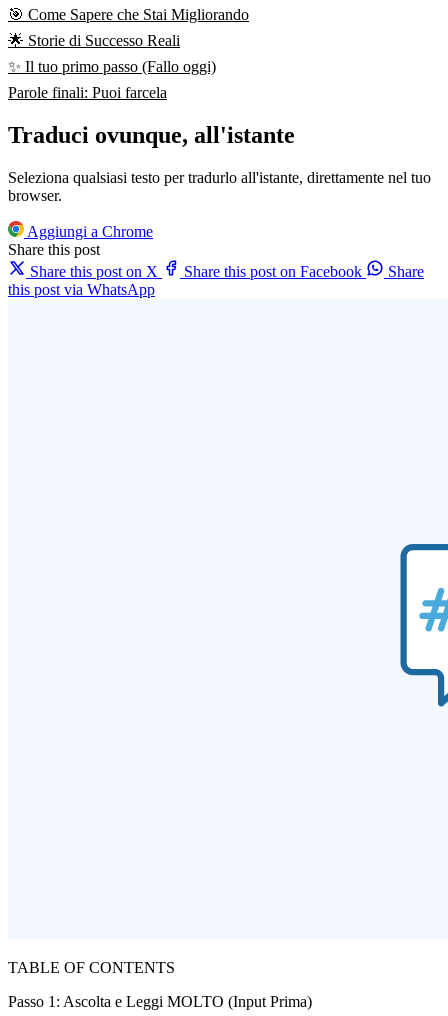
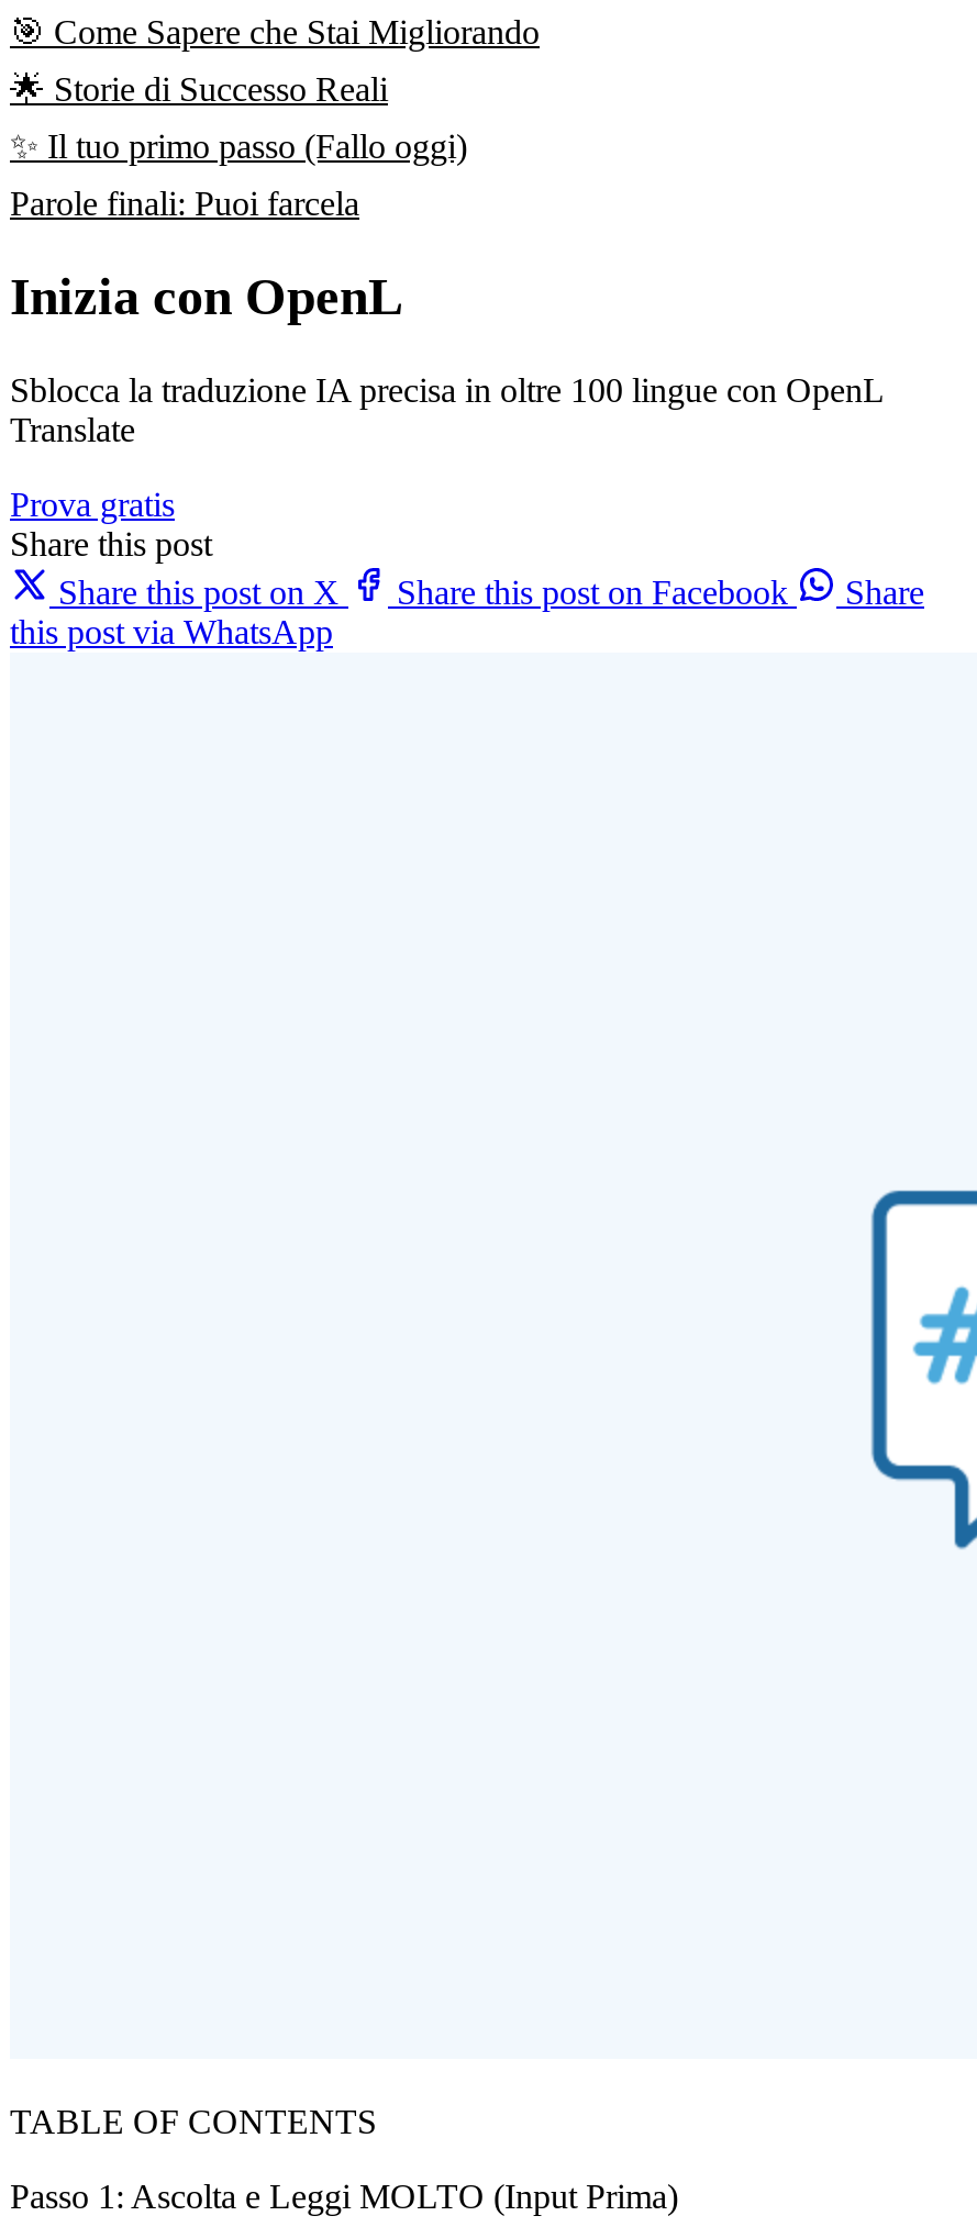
[8,122,295,148] Traduci ovunque, all'istante -> [10,269,403,326] Inizia con OpenL
[8,169,431,204] Seleziona qualsiasi testo per tradurlo all'istante, direttamente nel tuo | browser. -> [10,372,882,449] Sblocca la traduzione IA precisa in oltre 100 lingue con OpenL | Translate
[24,223,153,240] Aggiungi a Chrome -> [10,486,175,523] Prova gratis

